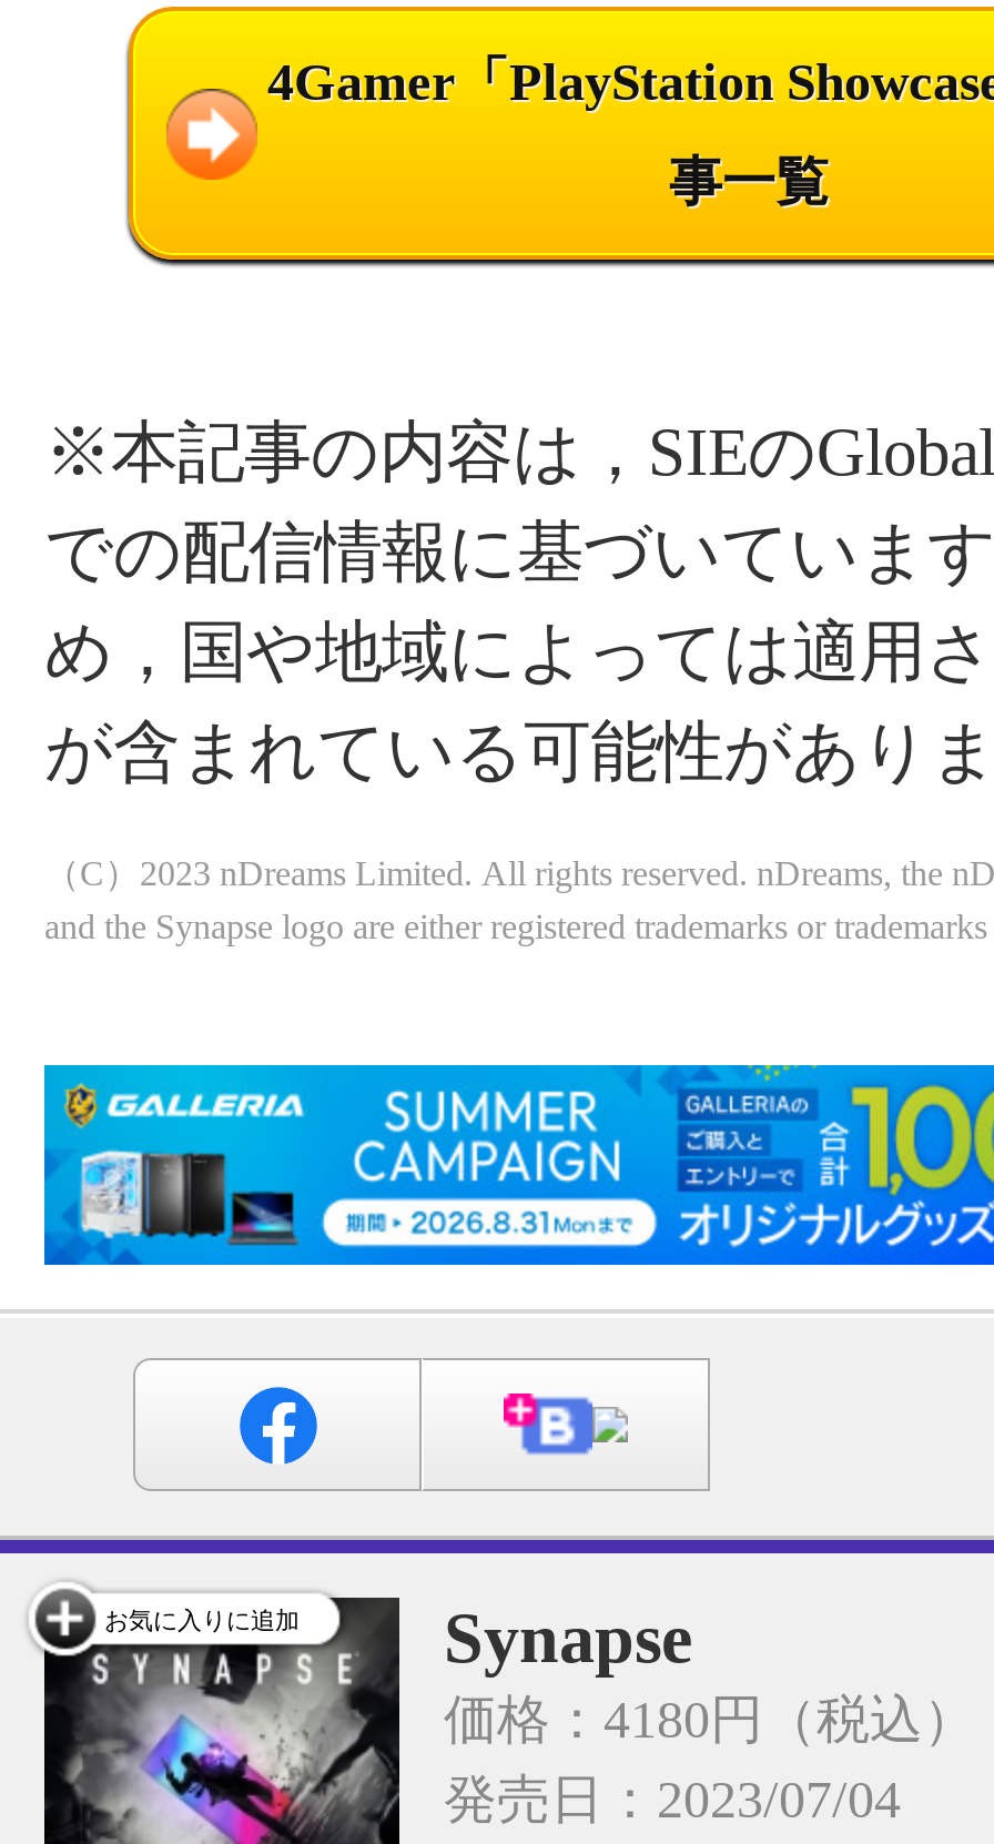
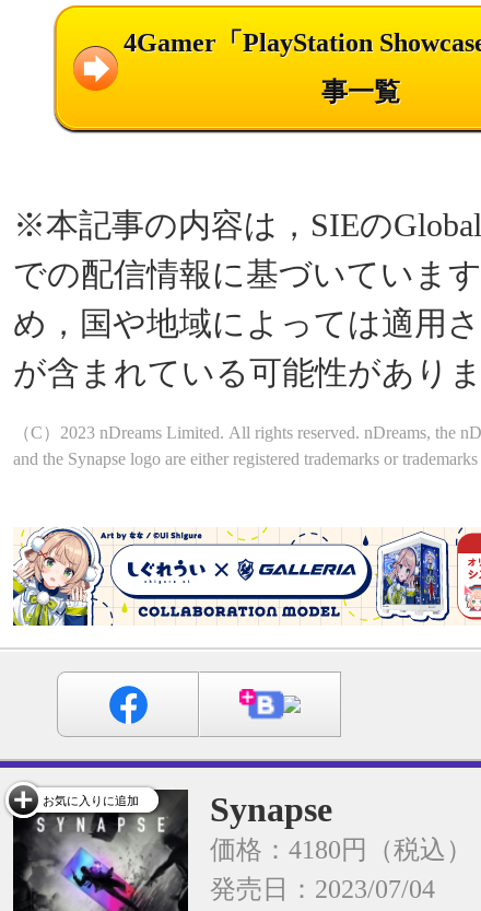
[42,1063,987,1267] [image] -> [12,526,478,627] [image]

